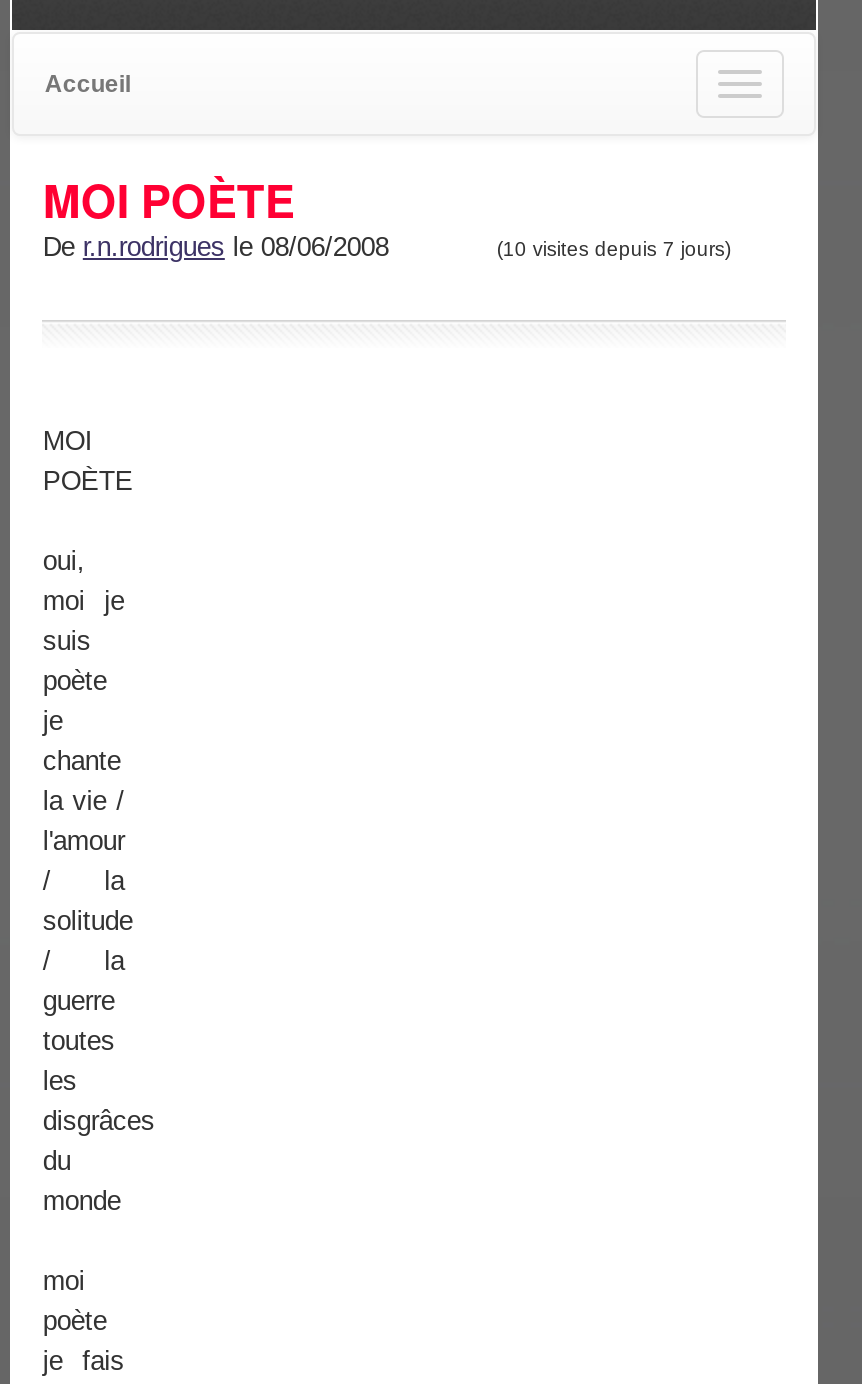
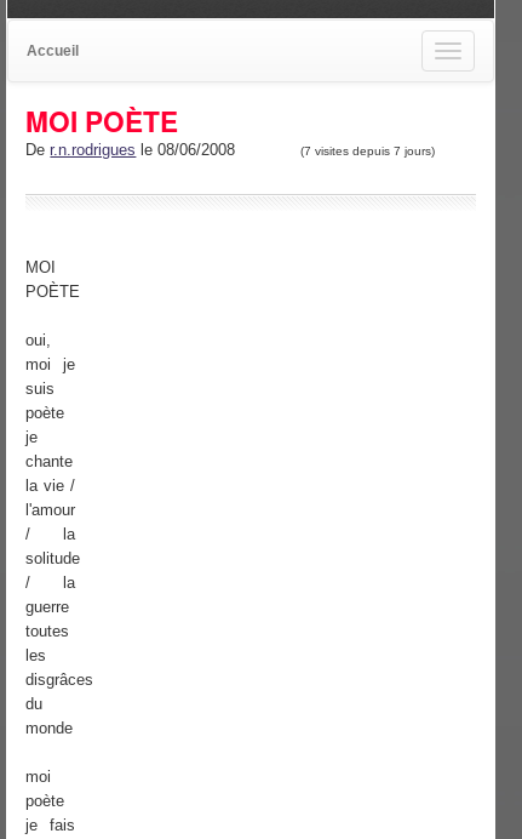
[497,238,731,260] (10 visites depuis 7 jours) -> [301,144,435,158] (7 visites depuis 7 jours)

